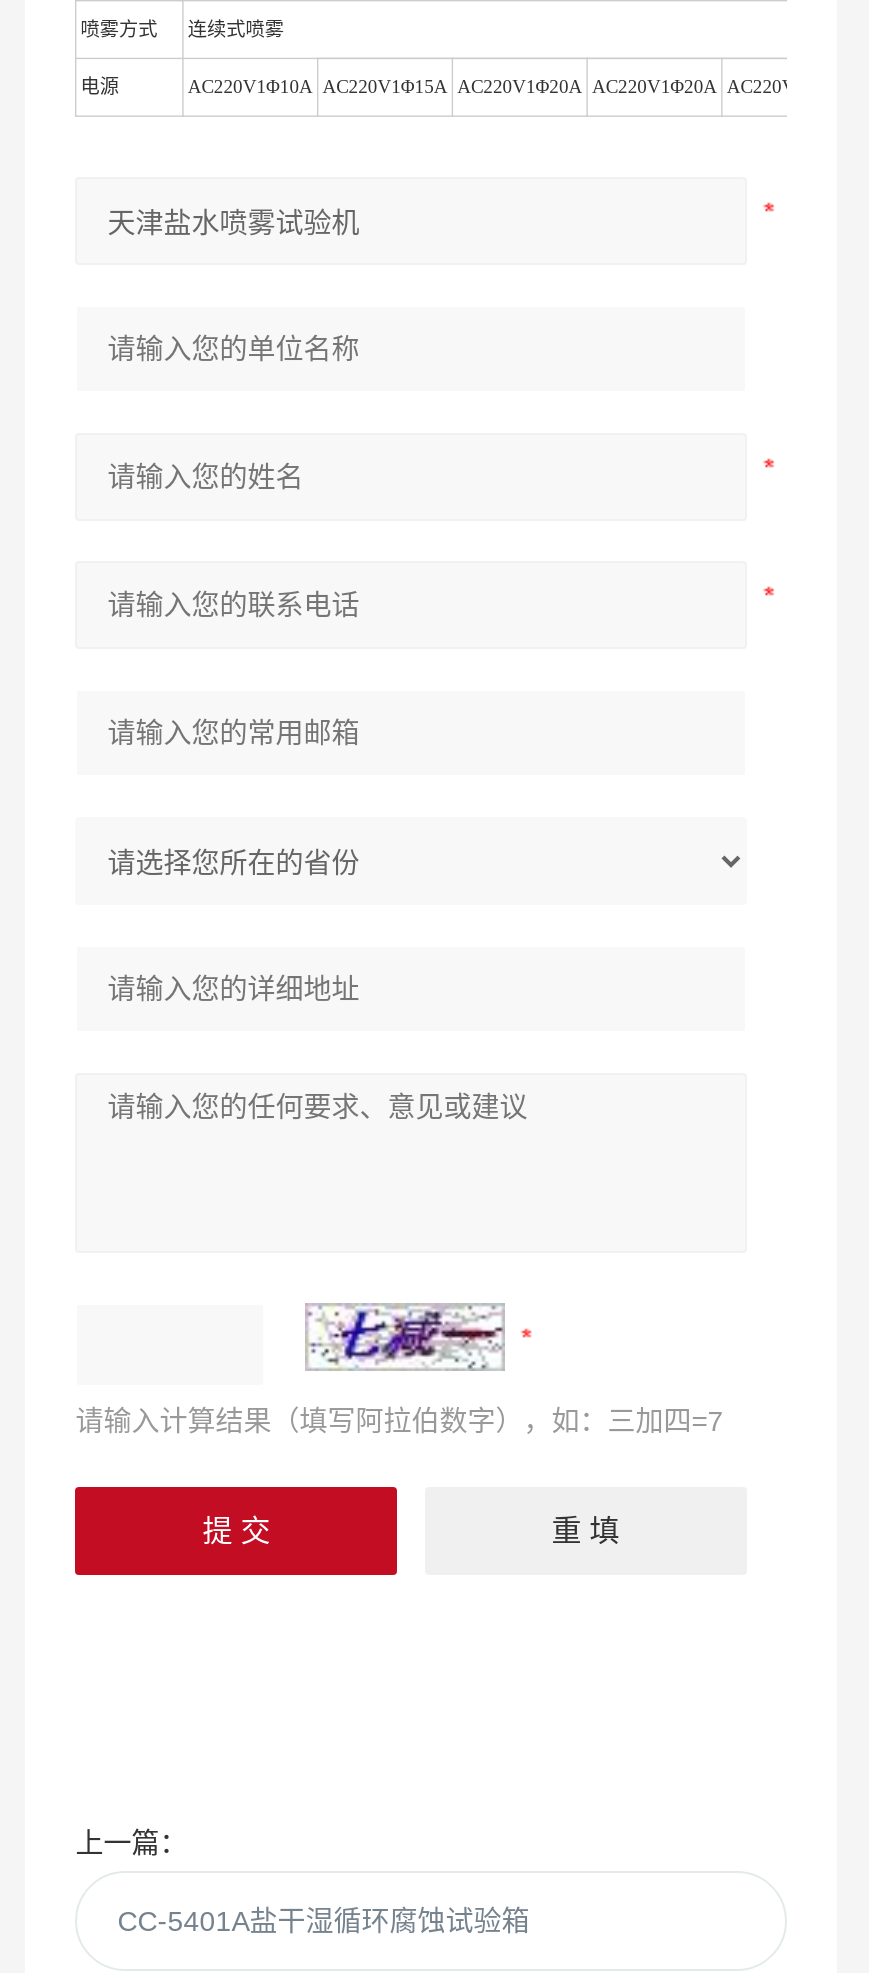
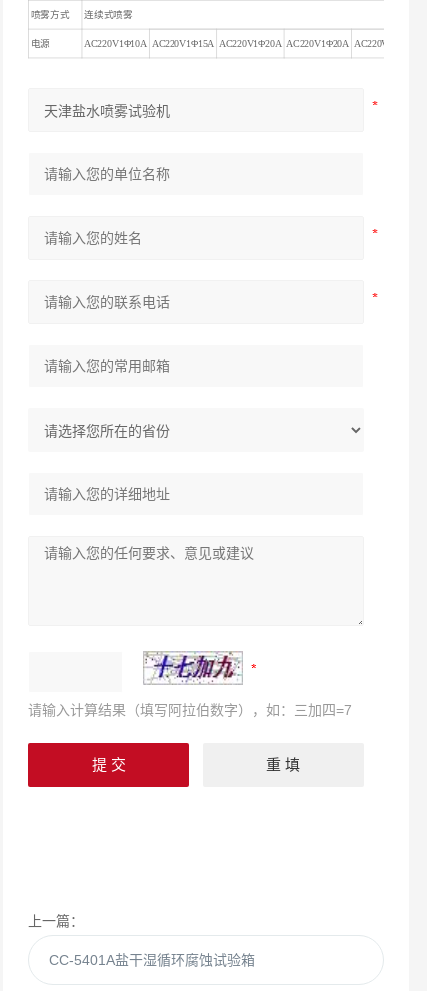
[309,1304,503,1370] [image] -> [145,652,241,684] [image]

